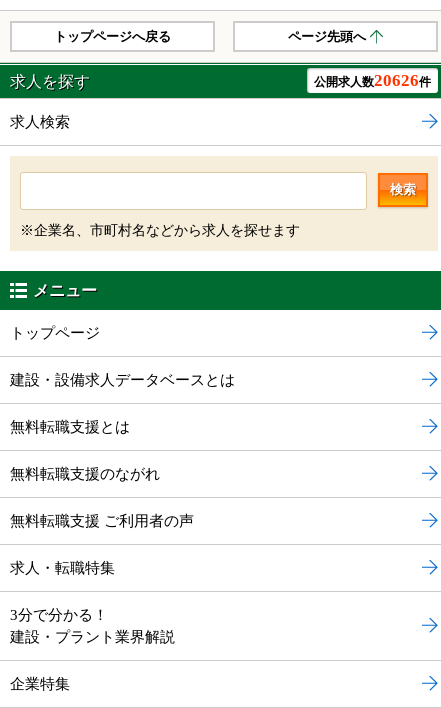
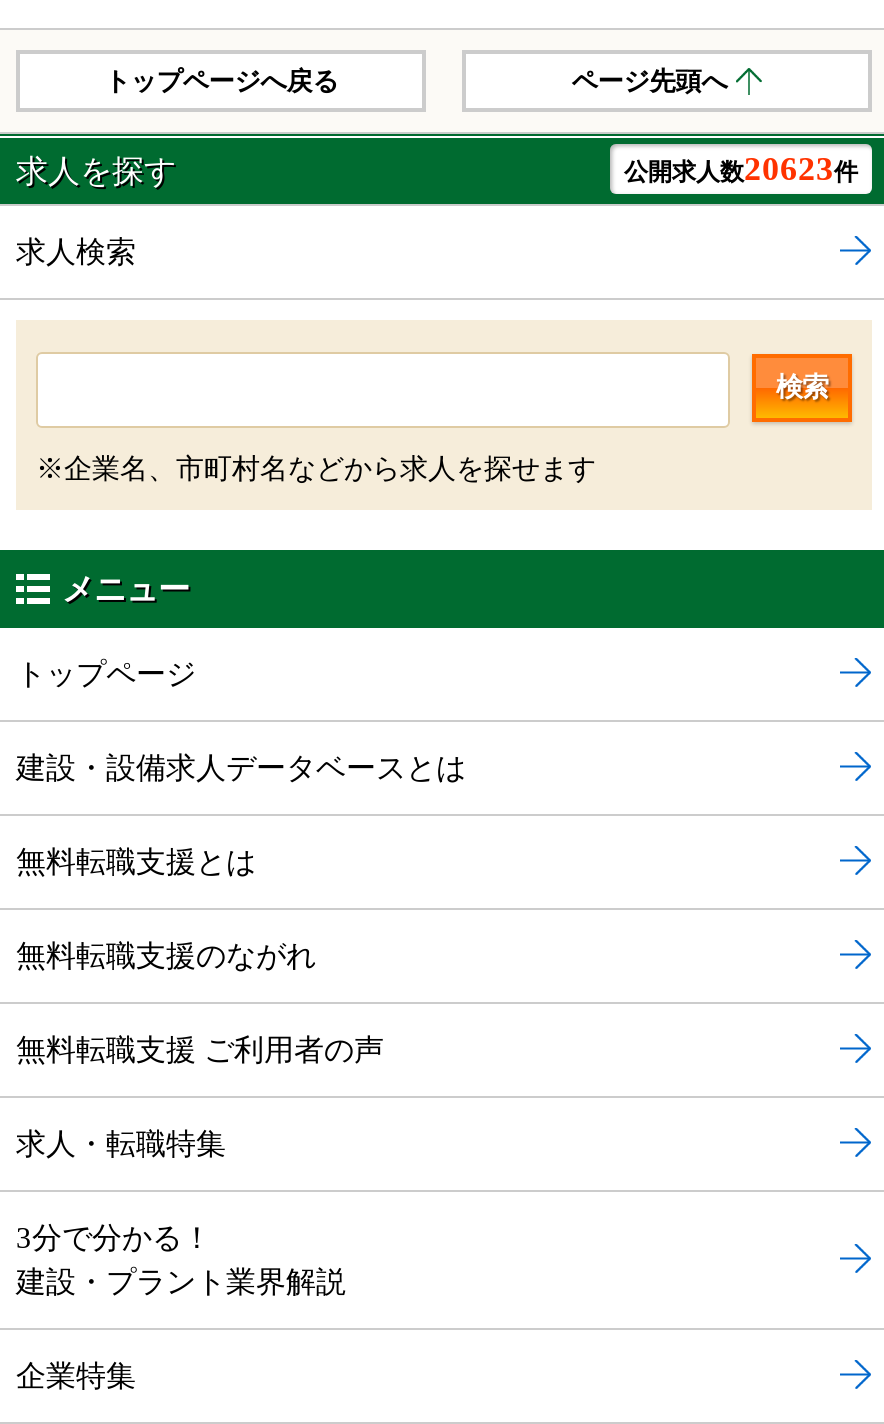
[314,71,431,90] 公開求人数20626件 -> [624,150,858,188] 公開求人数20623件

